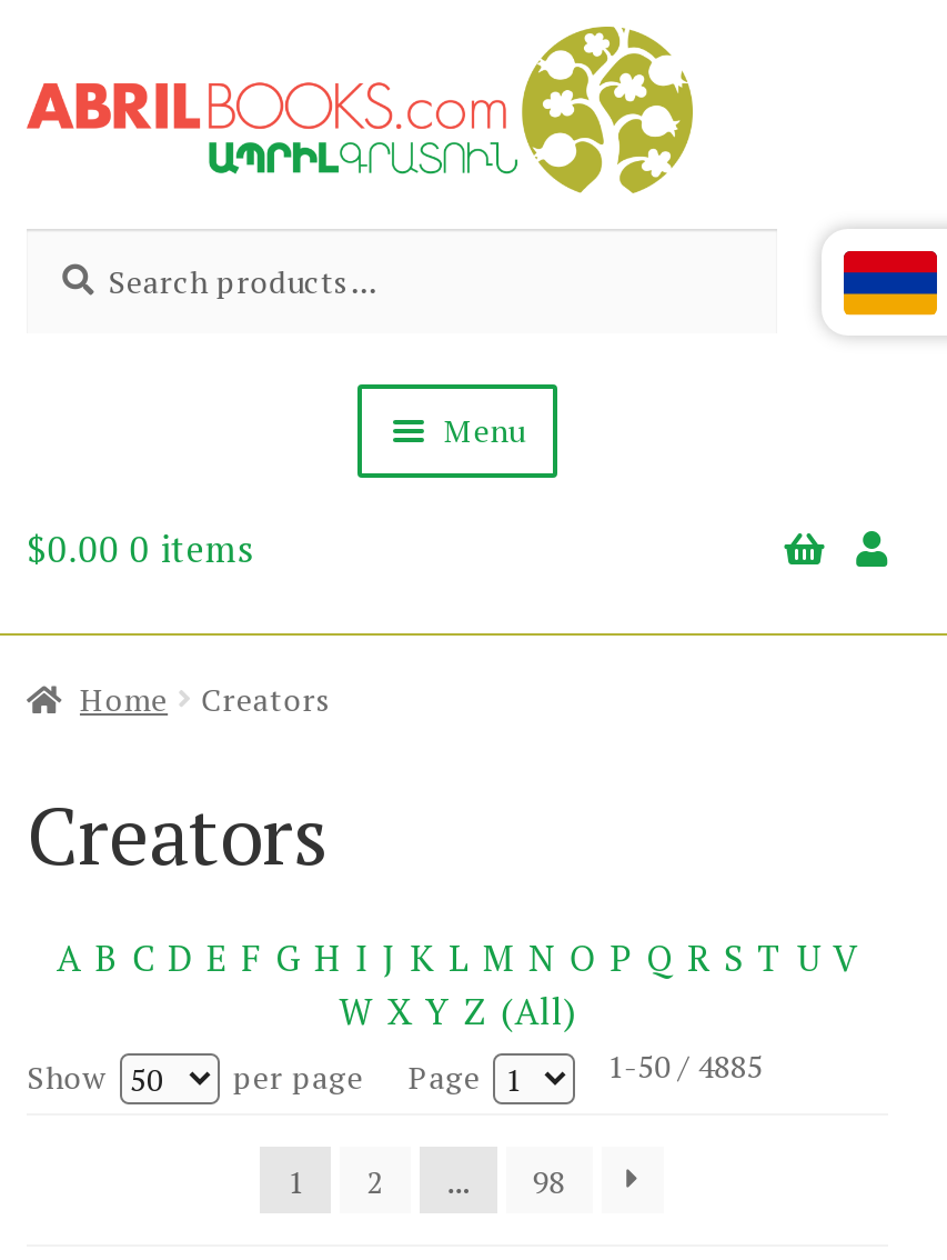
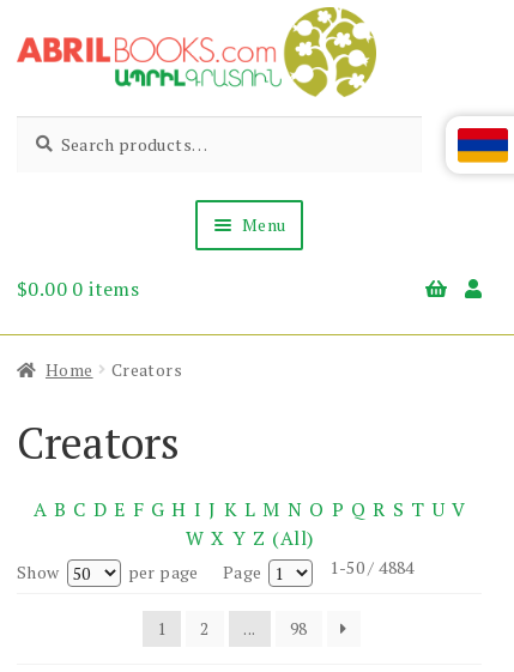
[607,1044,763,1087] 1-50 / 4885 -> [330,555,414,578] 1-50 / 4884

